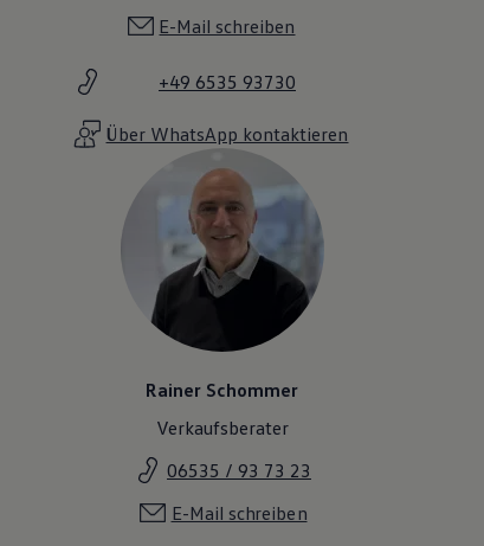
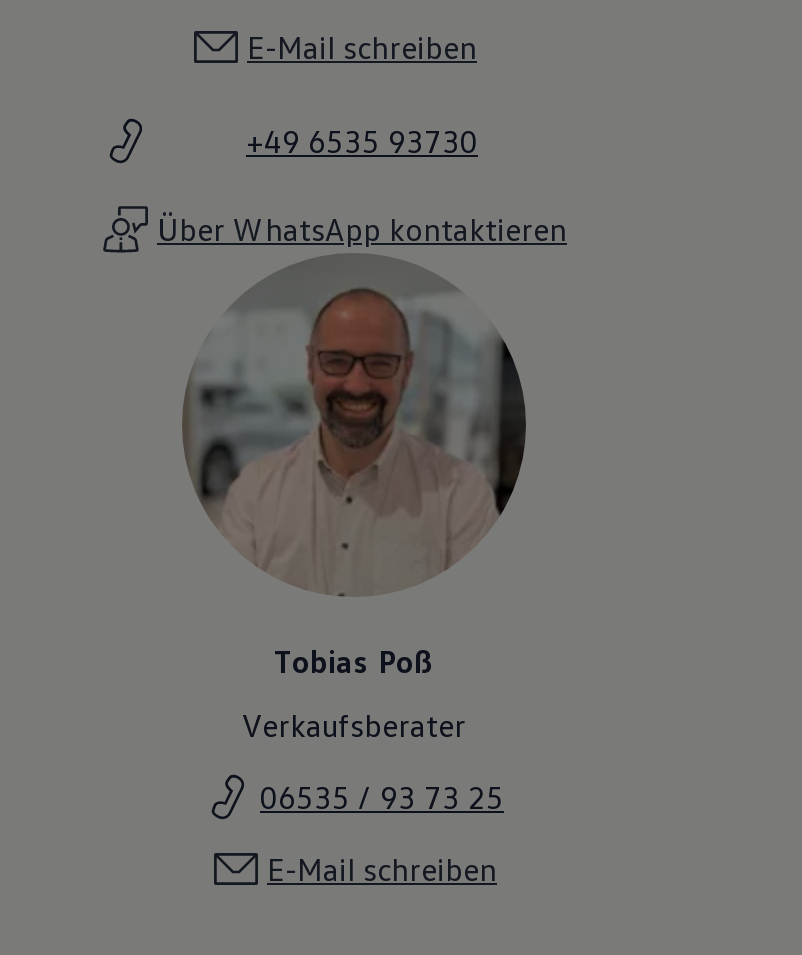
[122,152,324,401] [image] | Rainer Schommer -> [182,255,528,682] [image] | Tobias Poß
[167,458,311,482] 06535 / 93 73 23 -> [260,778,504,818] 06535 / 93 73 25

